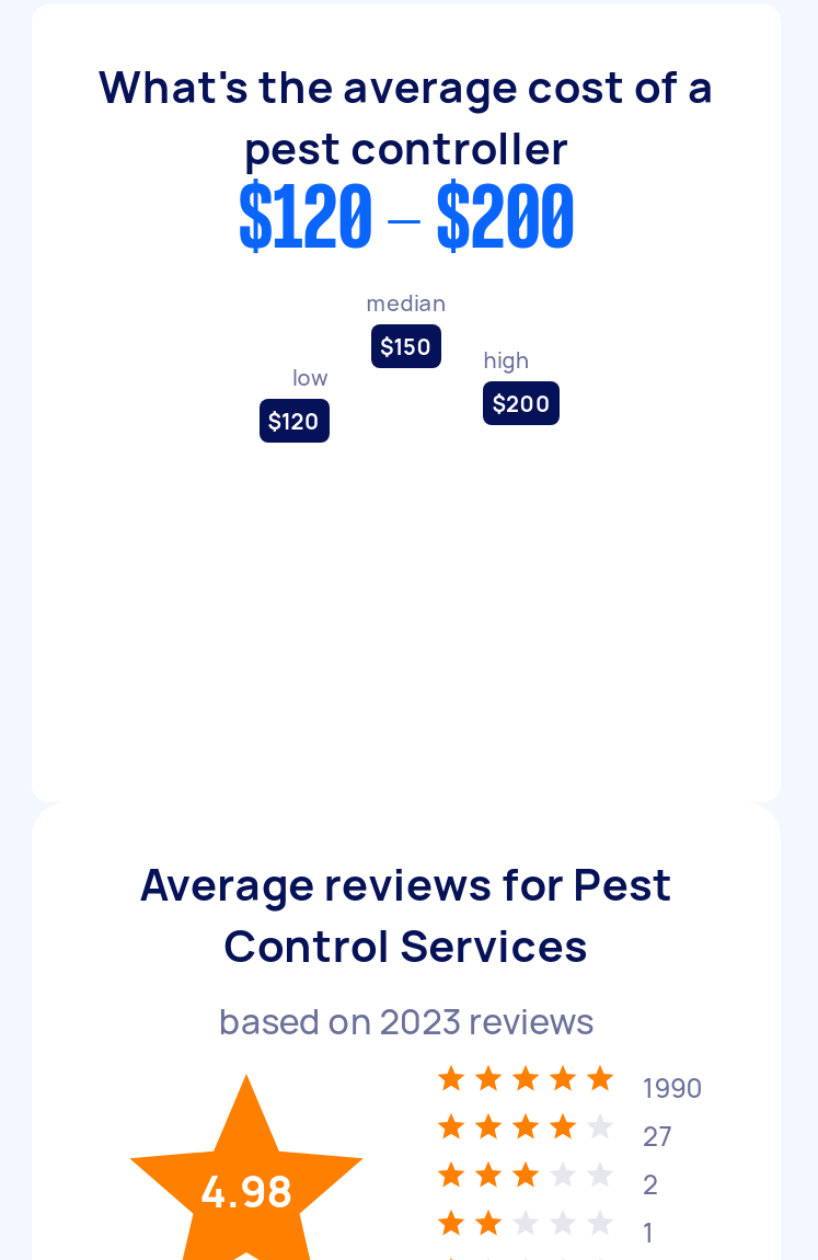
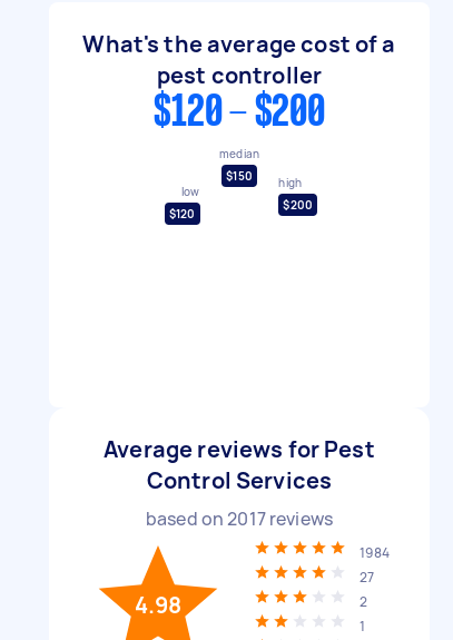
[219,997,594,1045] based on 2023 reviews -> [146,506,333,531] based on 2017 reviews
[643,1069,704,1107] 1990 -> [360,543,390,562] 1984

